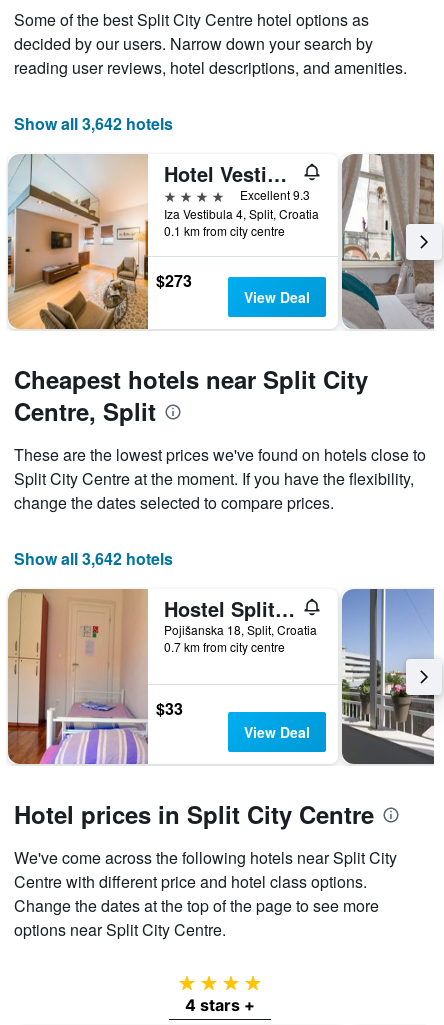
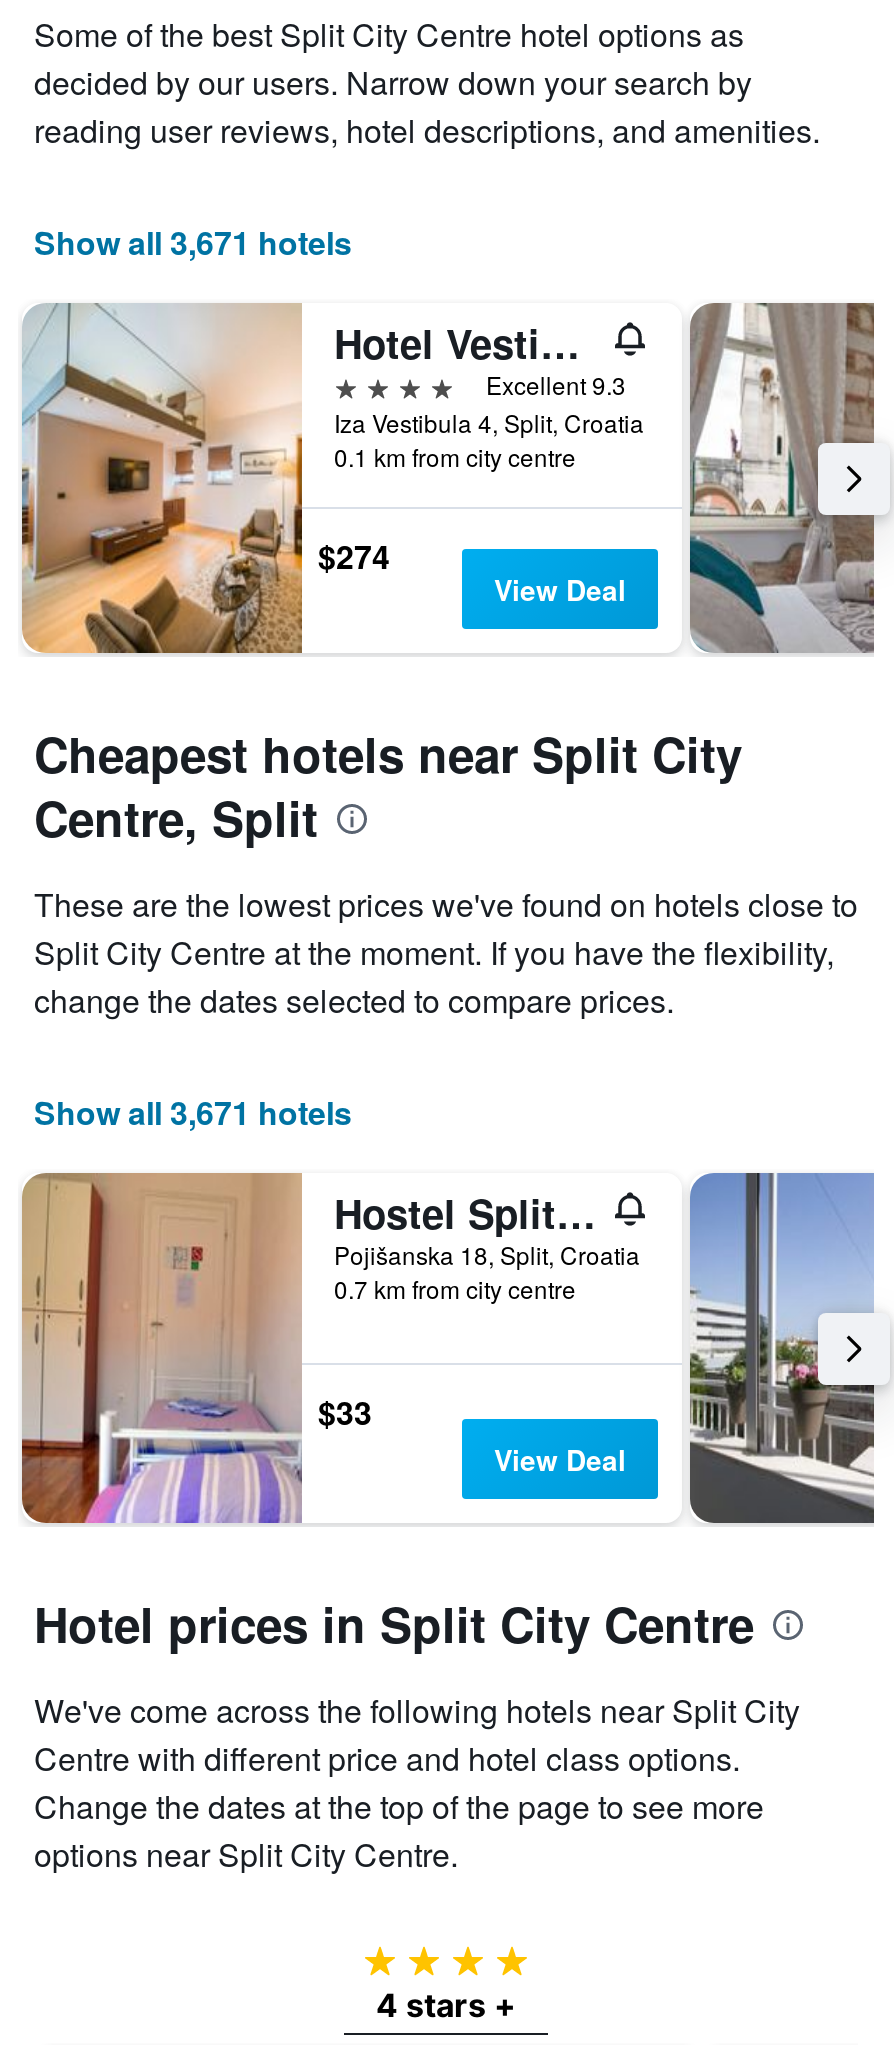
[14,112,173,135] Show all 3,642 hotels -> [34,219,352,265] Show all 3,671 hotels
[156,268,192,291] $273 -> [318,532,390,578] $274
[14,547,173,570] Show all 3,642 hotels -> [34,1089,352,1135] Show all 3,671 hotels

